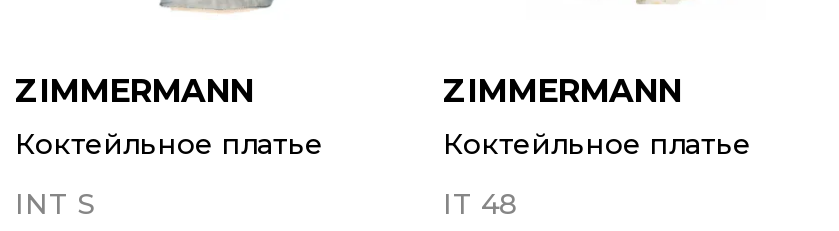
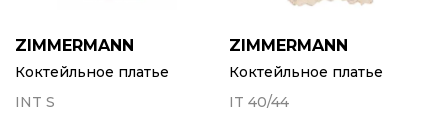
[443,186,517,222] IT 48 -> [229,93,289,111] IT 40/44

